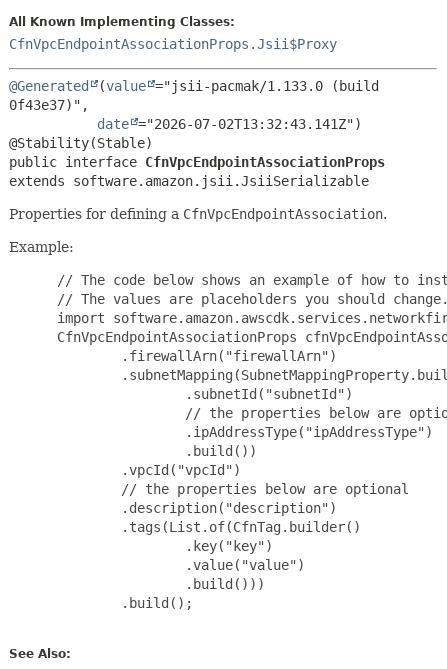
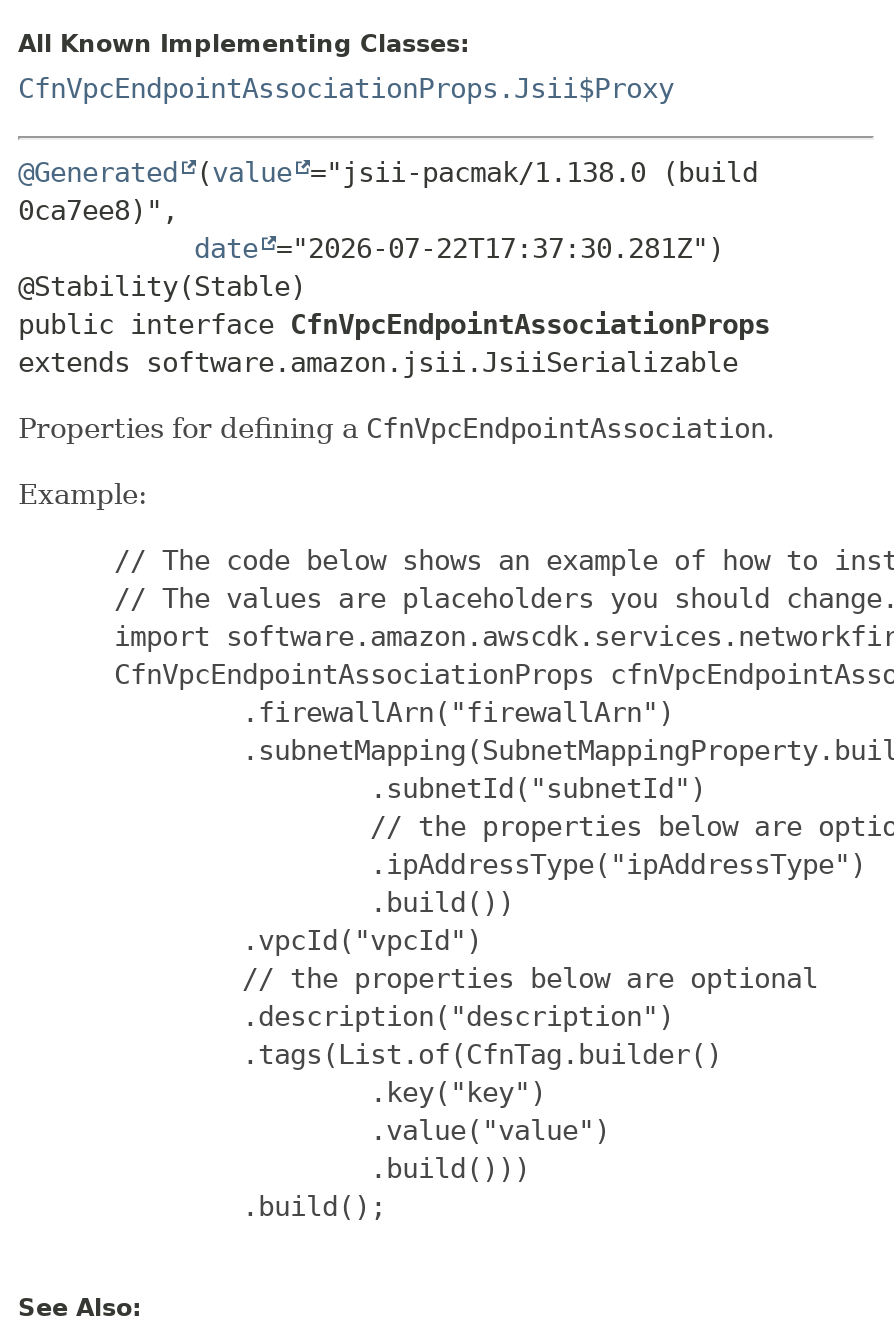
[9,78,379,132] @Generated (value ="jsii-pacmak/1.133.0 (build | 0f43e37)", | date ="2026-07-02T13:32:43.141Z") -> [18,155,758,263] @Generated (value ="jsii-pacmak/1.138.0 (build | 0ca7ee8)", | date ="2026-07-22T17:37:30.281Z")

